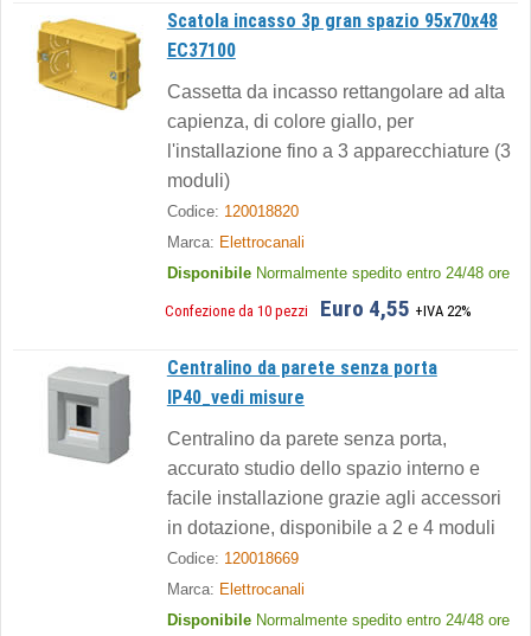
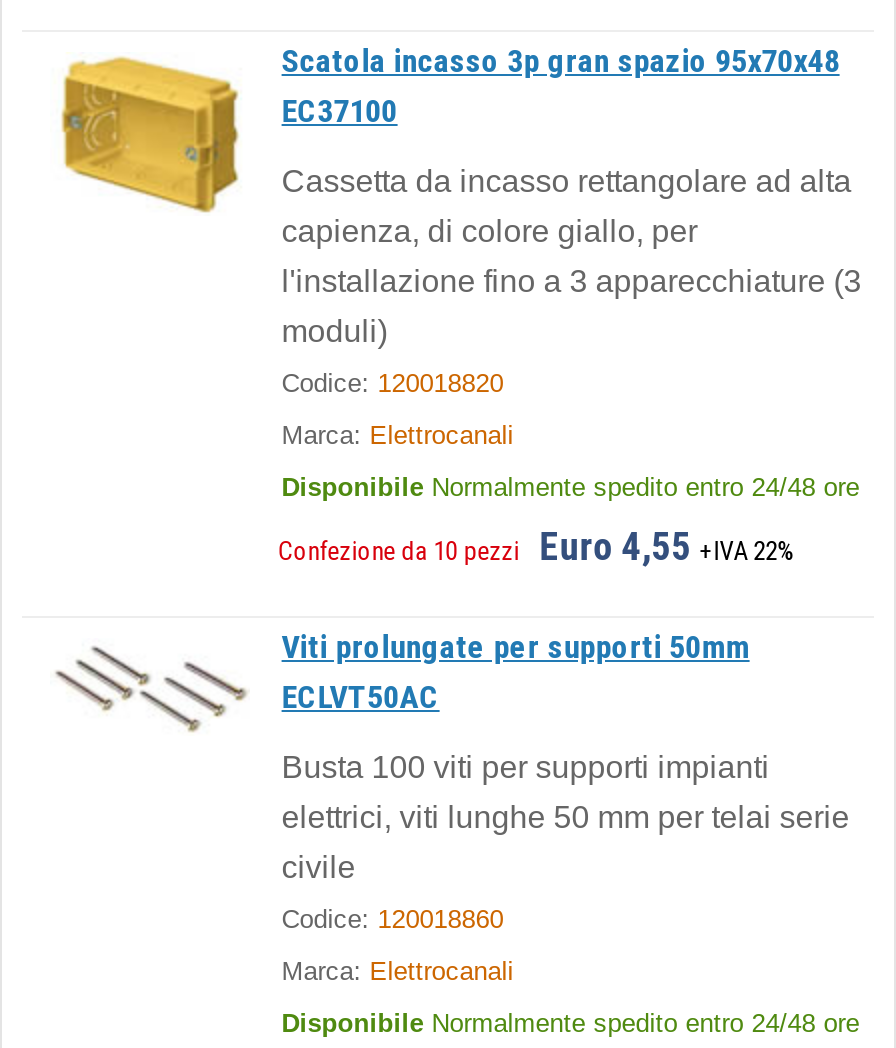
[47,357,501,568] [image] | Centralino da parete senza porta | IP40_vedi misure | Centralino da parete senza porta, | accurato studio dello spazio interno e | facile installazione grazie agli accessori | in dotazione, disponibile a 2 e 4 moduli | Codice: 120018669 -> [54,628,850,934] [image] | Viti prolungate per supporti 50mm | ECLVT50AC | Busta 100 viti per supporti impianti | elettrici, viti lunghe 50 mm per telai serie | civile | Codice: 120018860

